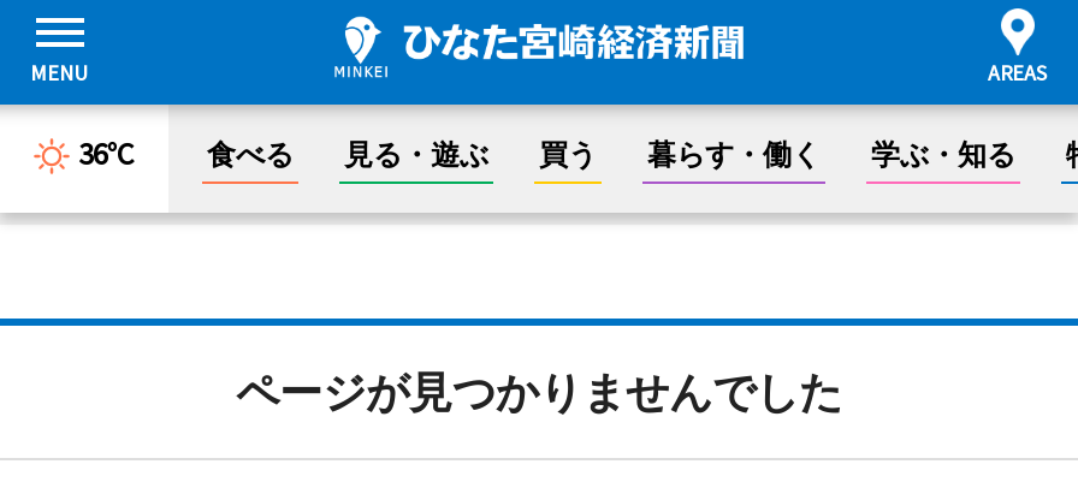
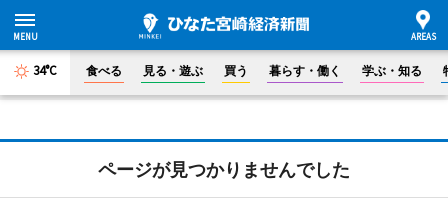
[78,135,136,175] 36°C -> [32,62,56,79] 34°C

